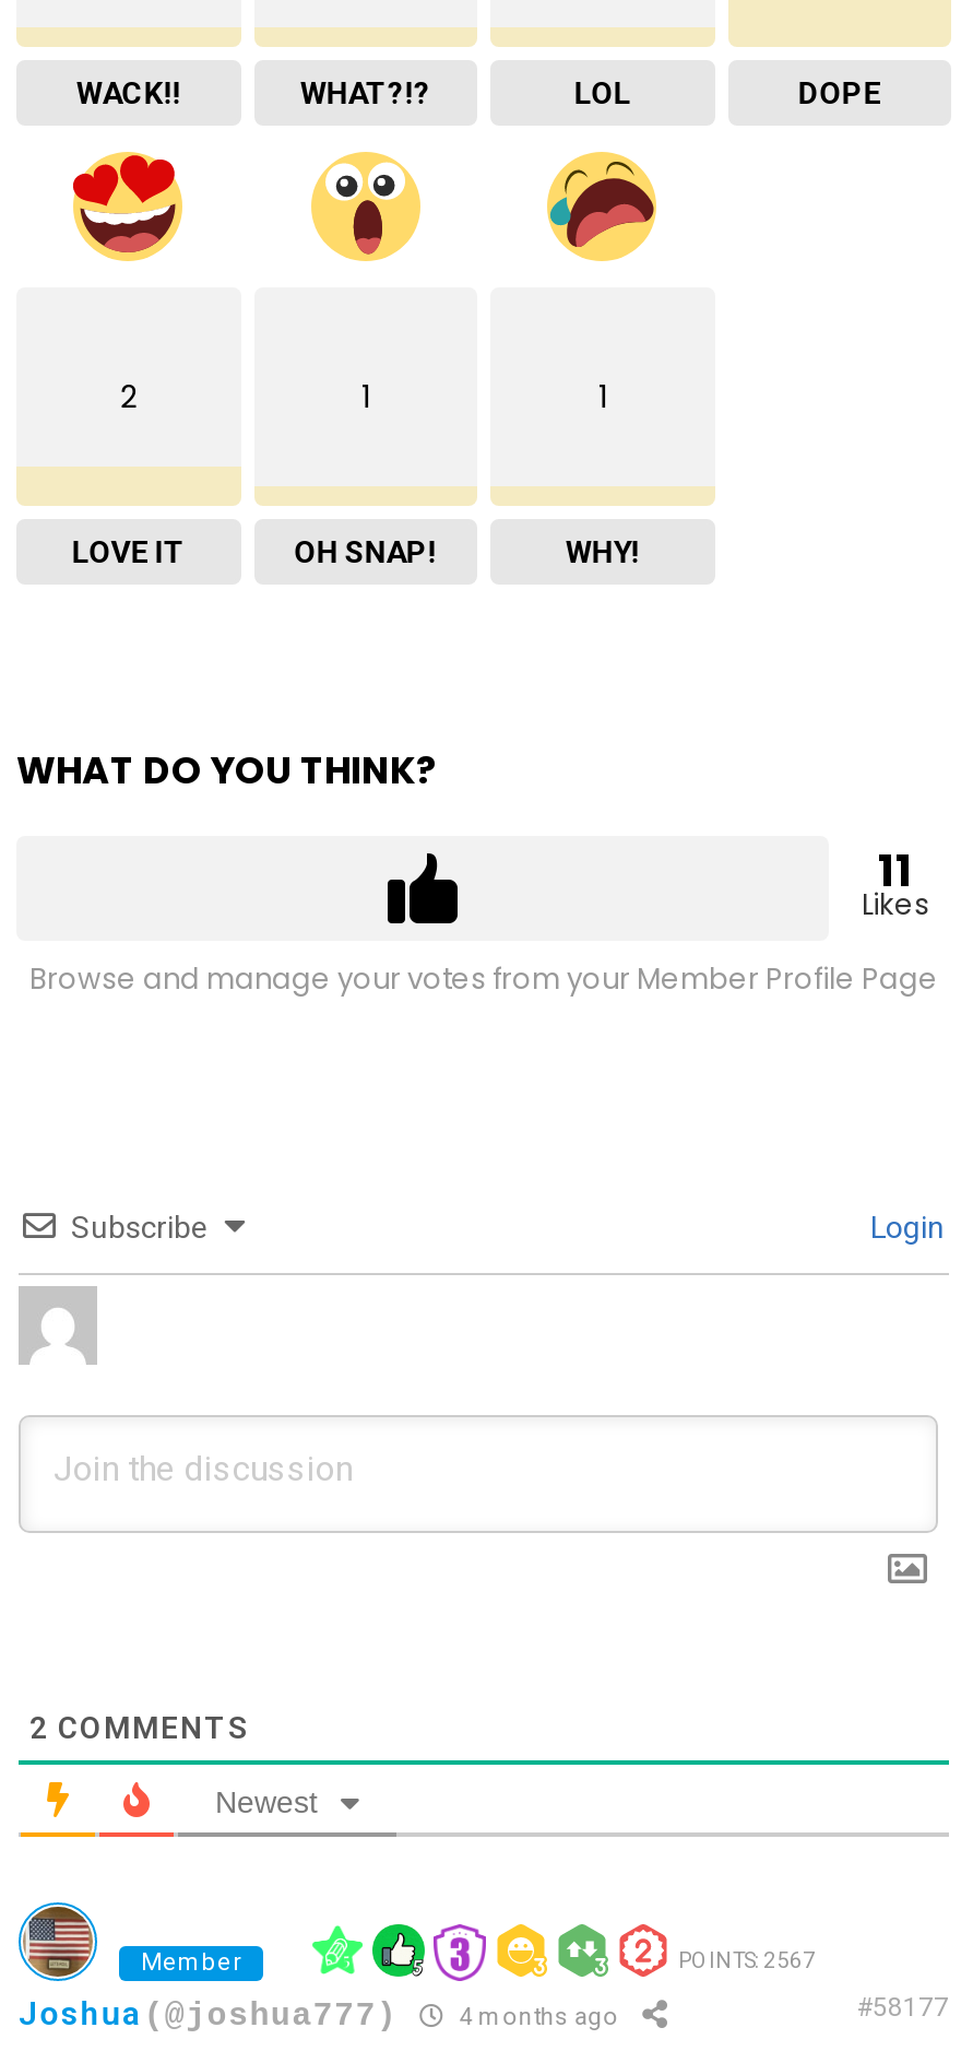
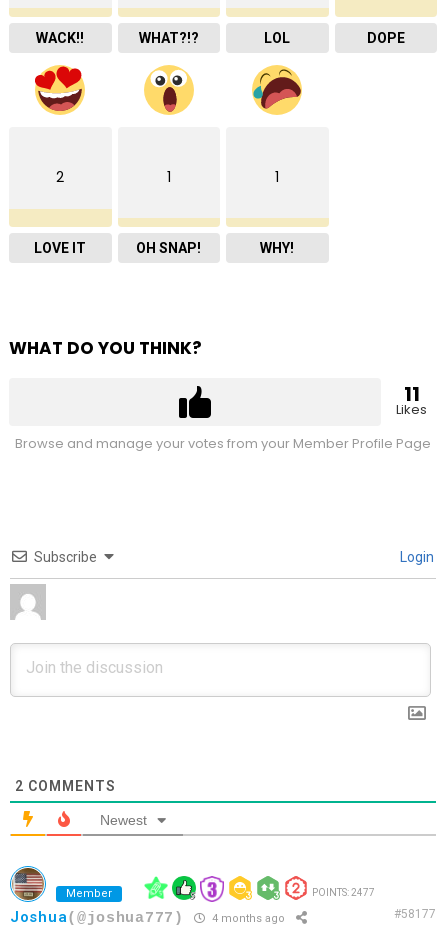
[678,1947,816,1971] POINTS: 2567 -> [312,886,375,897] POINTS: 2477

